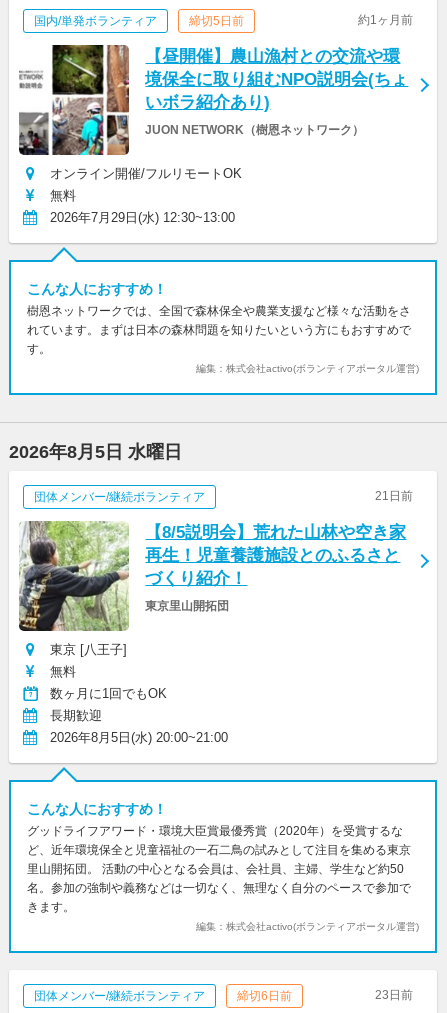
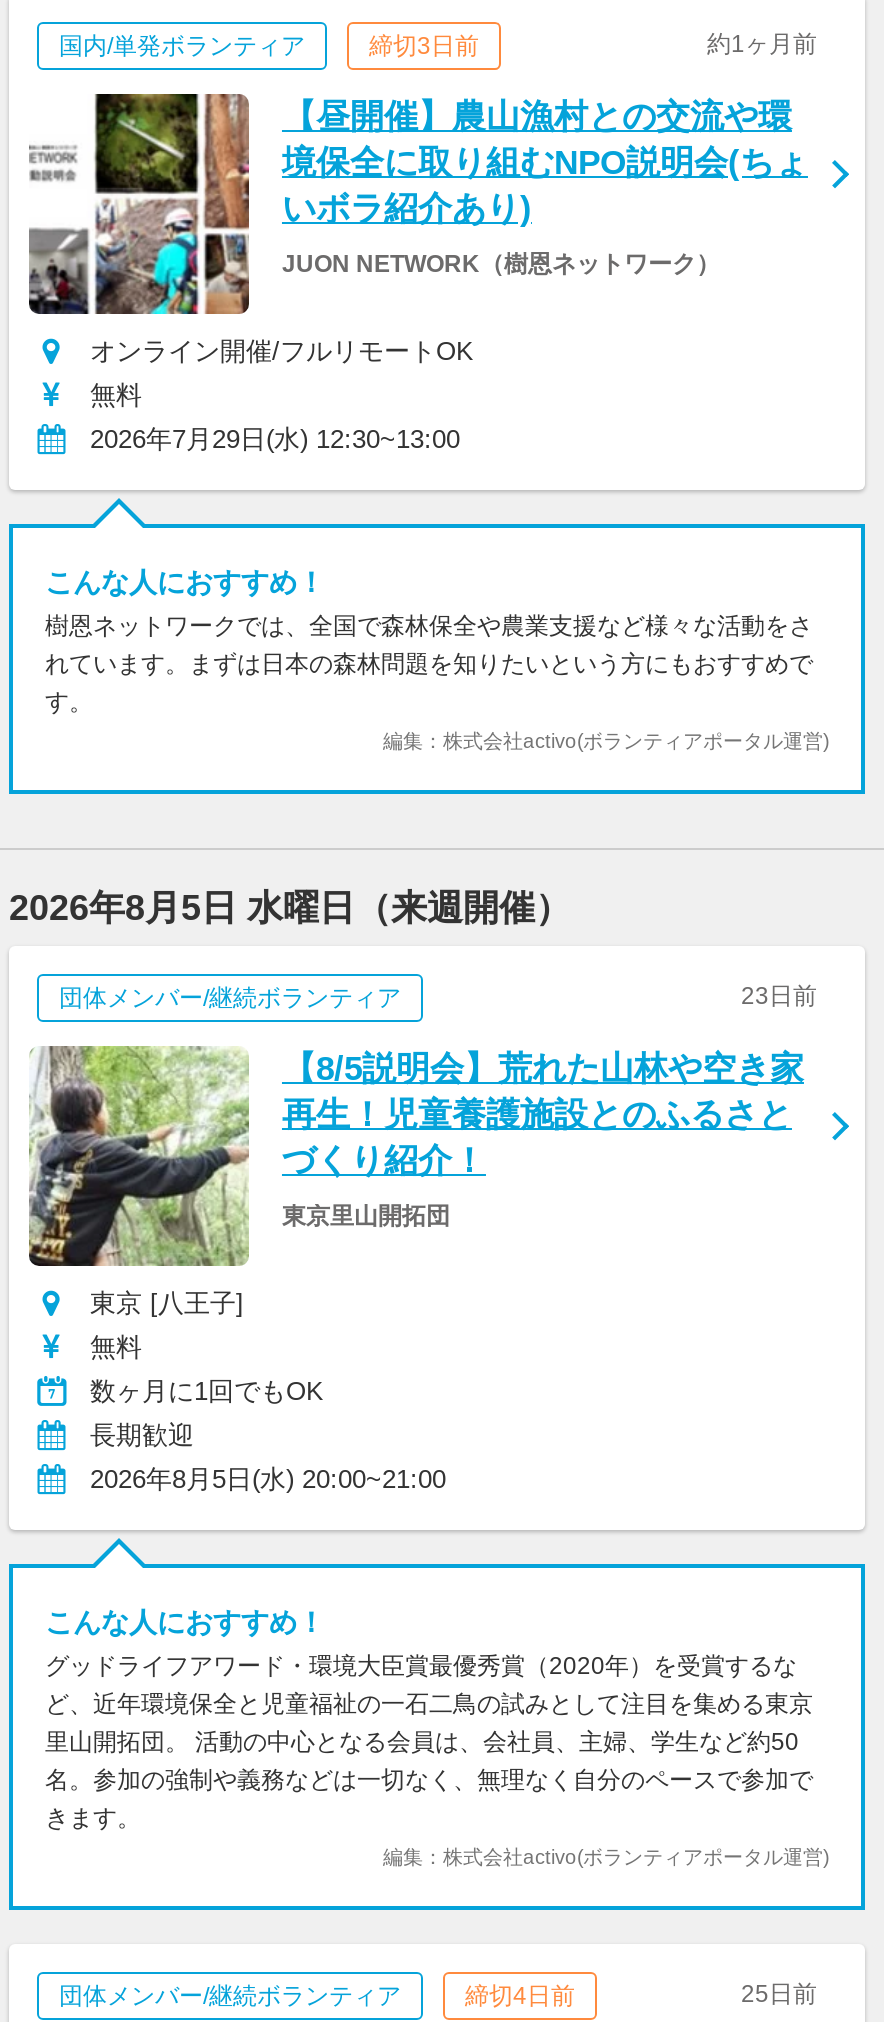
[189,14,244,28] 締切5日前 -> [369,32,479,60] 締切3日前
[9,442,182,462] 2026年8月5日 水曜日 -> [9,888,571,928] 2026年8月5日 水曜日（来週開催）
[375,489,413,503] 21日前 -> [741,982,817,1010] 23日前
[237,989,292,1003] 締切6日前 -> [465,1982,575,2010] 締切4日前
[375,988,413,1002] 23日前 -> [741,1980,817,2008] 25日前

